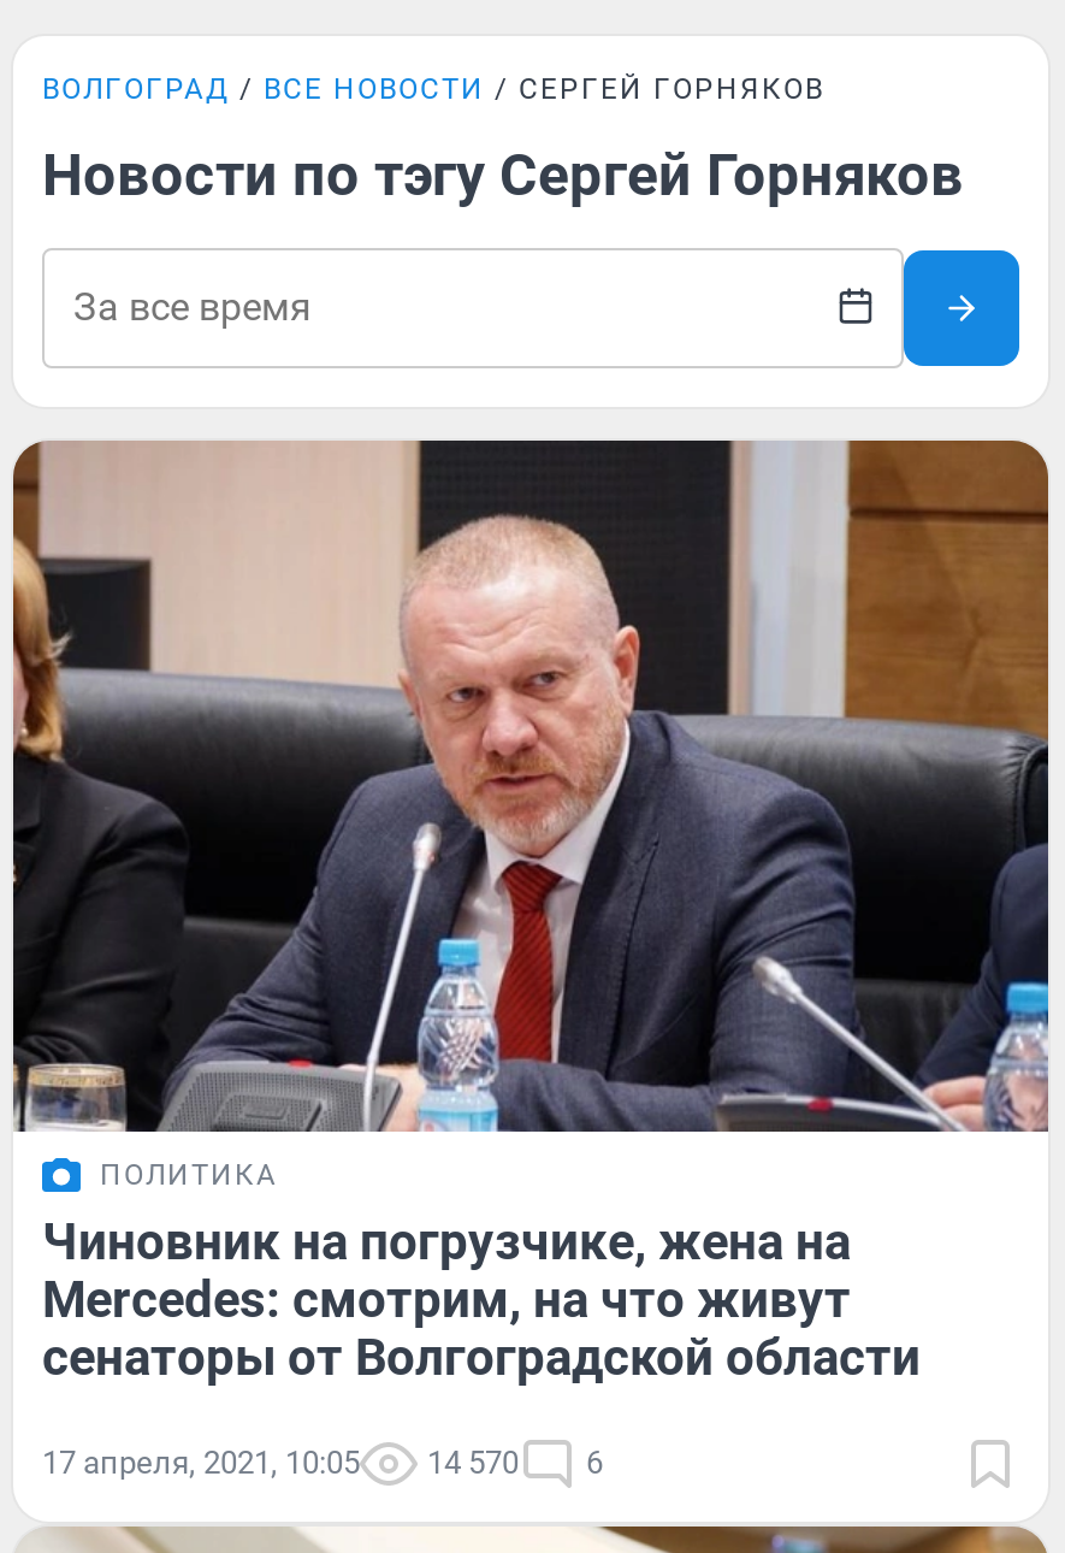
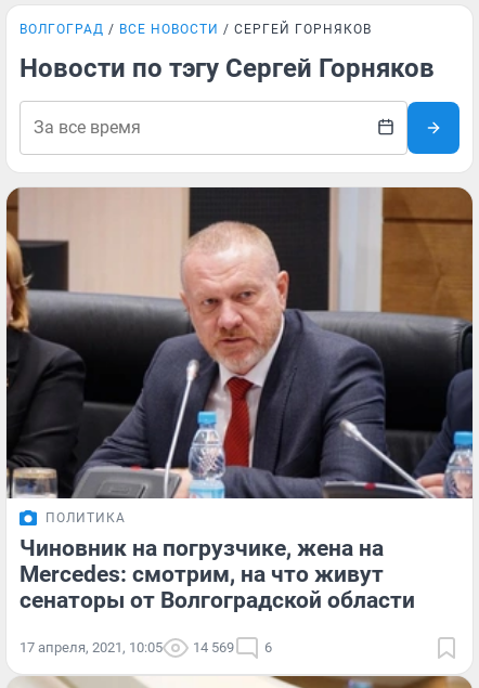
[42,1444,603,1480] 17 апреля, 2021, 10:05 14 570 6 -> [20,639,272,655] 17 апреля, 2021, 10:05 14 569 6

